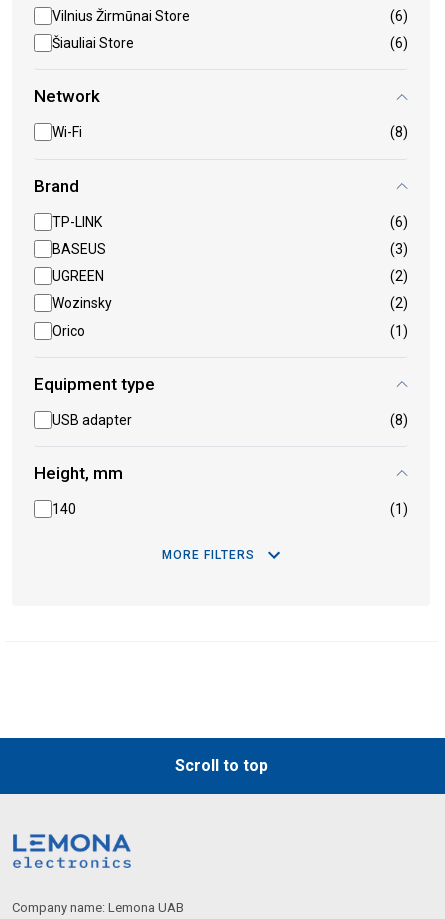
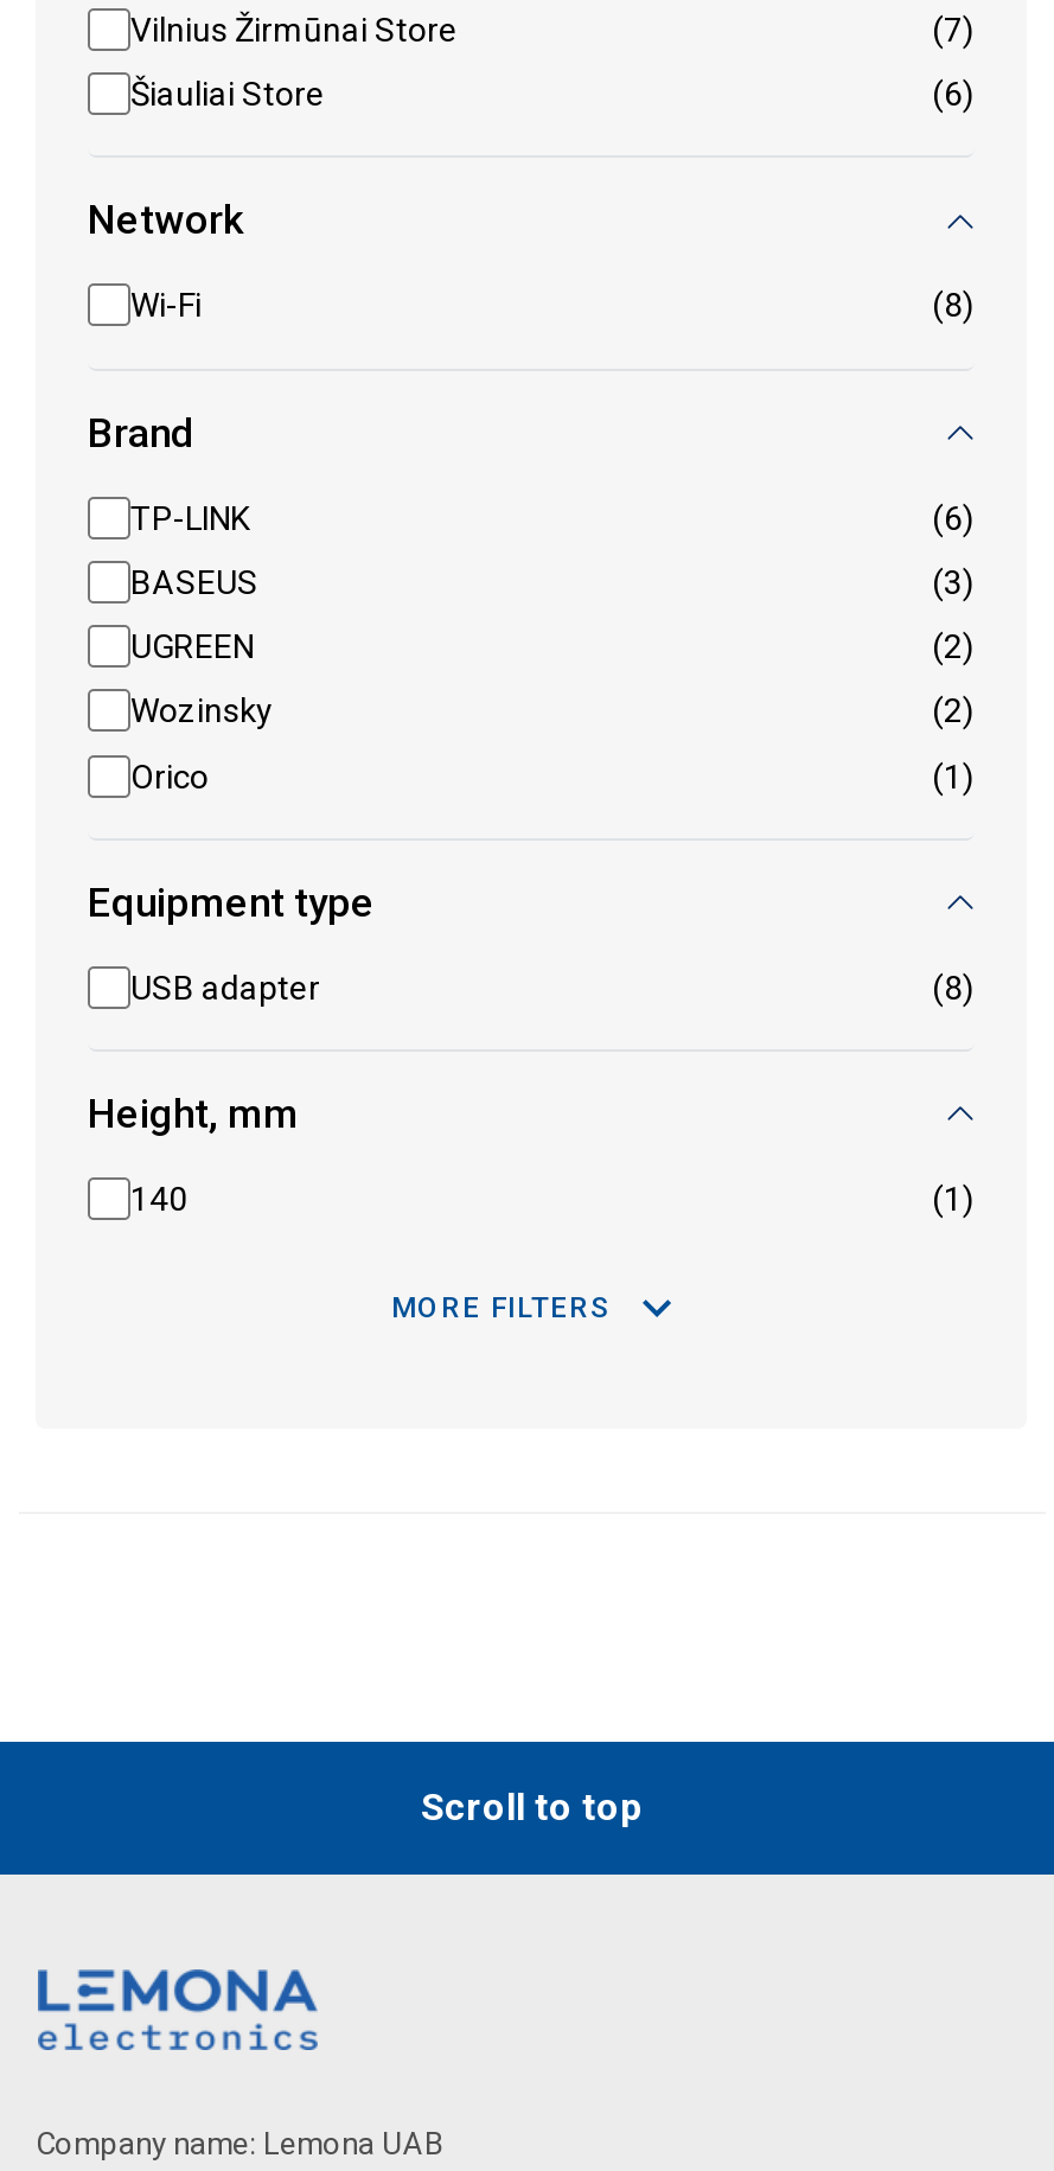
[390,8,408,24] (6) -> [932,10,975,48] (7)

